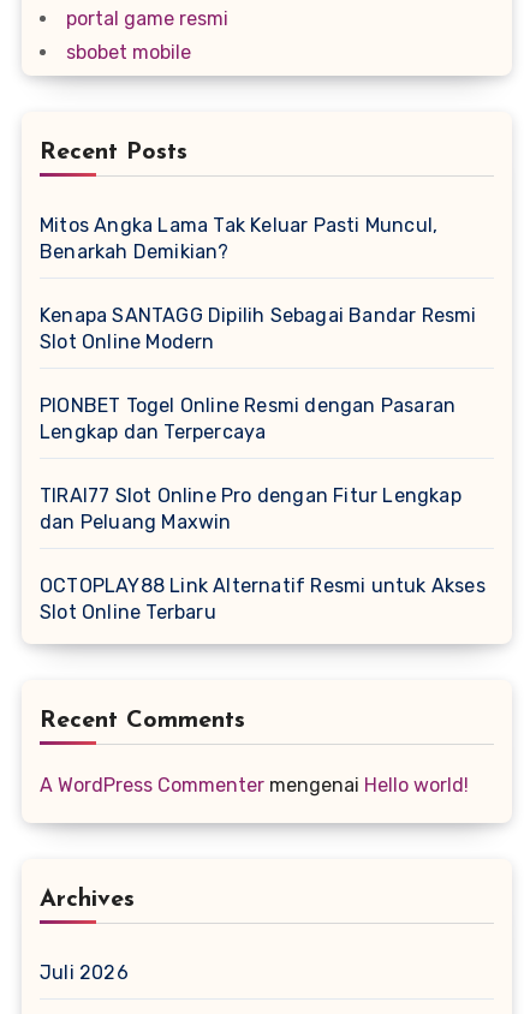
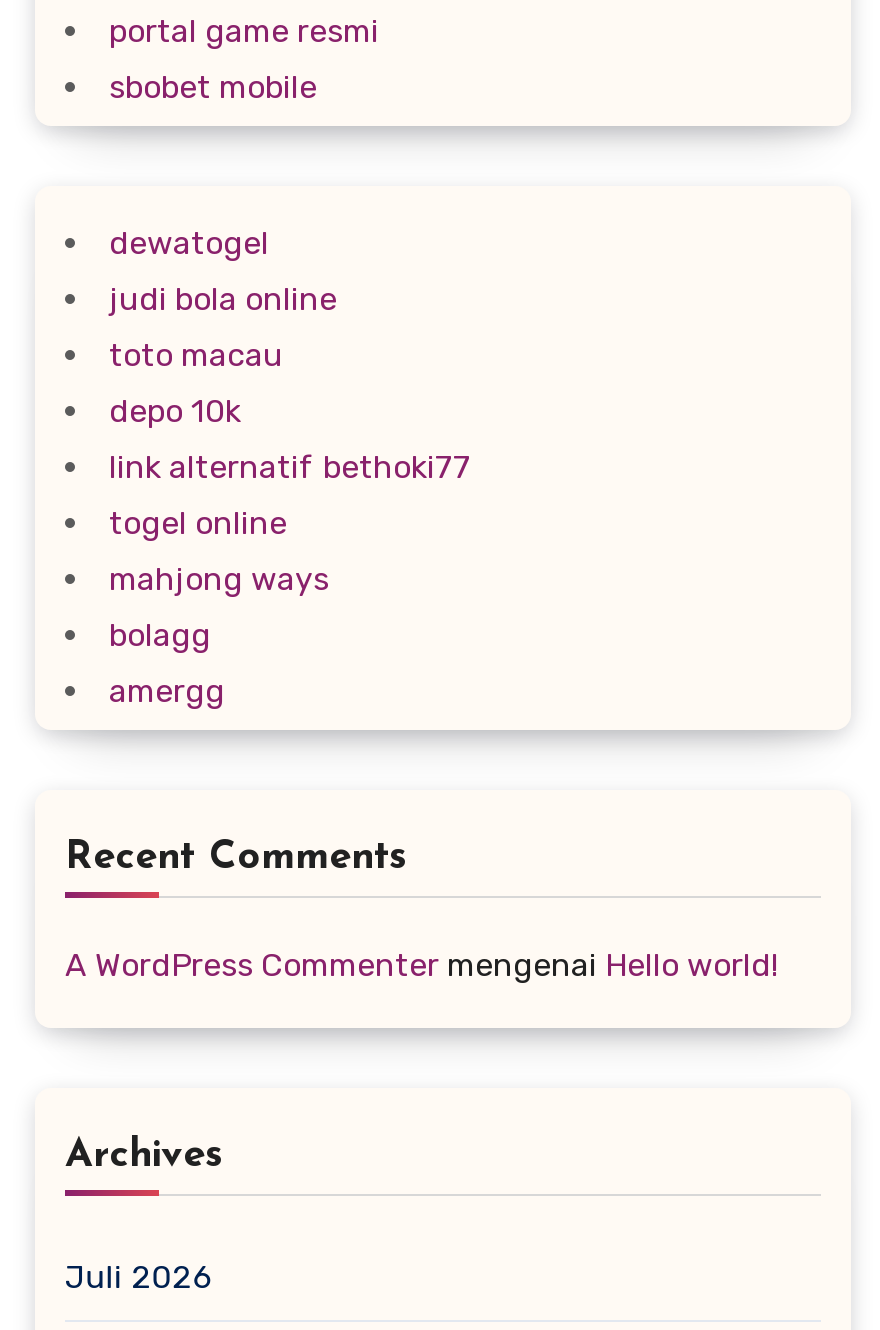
[40,140,485,623] Recent Posts | Mitos Angka Lama Tak Keluar Pasti Muncul, | Benarkah Demikian? | Kenapa SANTAGG Dipilih Sebagai Bandar Resmi | Slot Online Modern | PIONBET Togel Online Resmi dengan Pasaran | Lengkap dan Terpercaya | TIRAI77 Slot Online Pro dengan Fitur Lengkap | dan Peluang Maxwin | OCTOPLAY88 Link Alternatif Resmi untuk Akses | Slot Online Terbaru -> [109,223,471,709] dewatogel | judi bola online | toto macau | depo 10k | link alternatif bethoki77 | togel online | mahjong ways | bolagg | amergg

